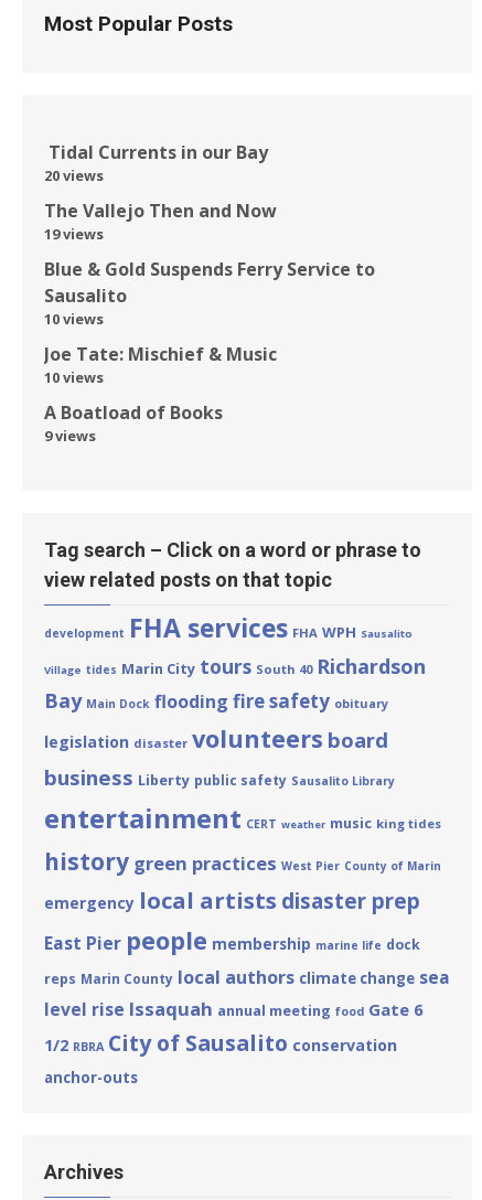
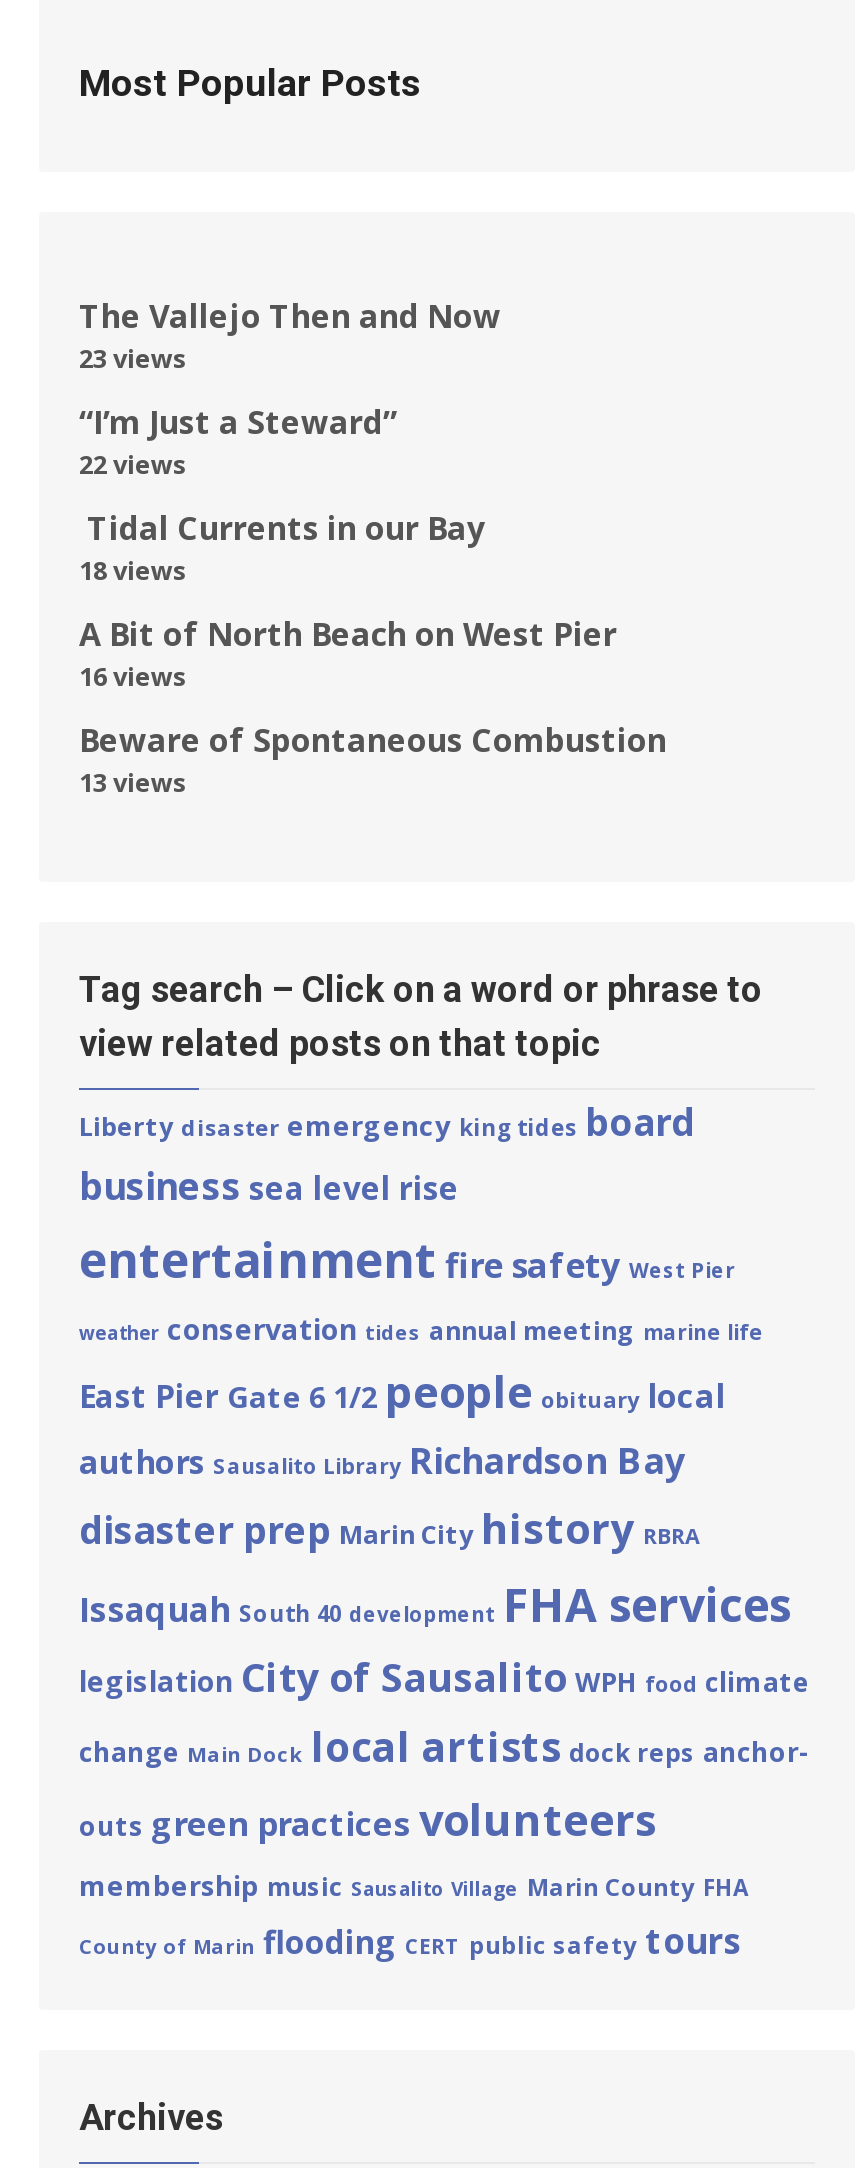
none -> [79,340,397,482] 23 views | “I’m Just a Steward” | 22 views
moved [44,140,268,164] -> [79,506,485,550]: Tidal Currents in our Bay
[44,165,375,446] 20 views | 19 views | Blue & Gold Suspends Ferry Service to | Sausalito | 10 views | Joe Tate: Mischief & Music | 10 views | A Boatload of Books | 9 views -> [79,552,667,800] 18 views | A Bit of North Beach on West Pier | 16 views | Beware of Spontaneous Combustion | 13 views
moved [44,199,277,223] -> [79,294,501,338]: The Vallejo Then and Now
[44,610,450,1087] development FHA services FHA WPH Sausalito | Village tides Marin City tours South 40 Richardson | Bay Main Dock flooding fire safety obituary | legislation disaster volunteers board | business Liberty public safety Sausalito Library | entertainment CERT weather music king tides | history green practices West Pier County of Marin | emergency local artists disaster prep | East Pier people membership marine life dock | reps Marin County local authors climate change sea | level rise Issaquah annual meeting food Gate 6 | 1/2 RBRA City of Sausalito conservation | anchor-outs -> [79,1096,809,1964] Liberty disaster emergency king tides board | business sea level rise | entertainment fire safety West Pier | weather conservation tides annual meeting marine life | East Pier Gate 6 1/2 people obituary local | authors Sausalito Library Richardson Bay | disaster prep Marin City history RBRA | Issaquah South 40 development FHA services | legislation City of Sausalito WPH food climate | change Main Dock local artists dock reps anchor- | outs green practices volunteers | membership music Sausalito Village Marin County FHA | County of Marin flooding CERT public safety tours

